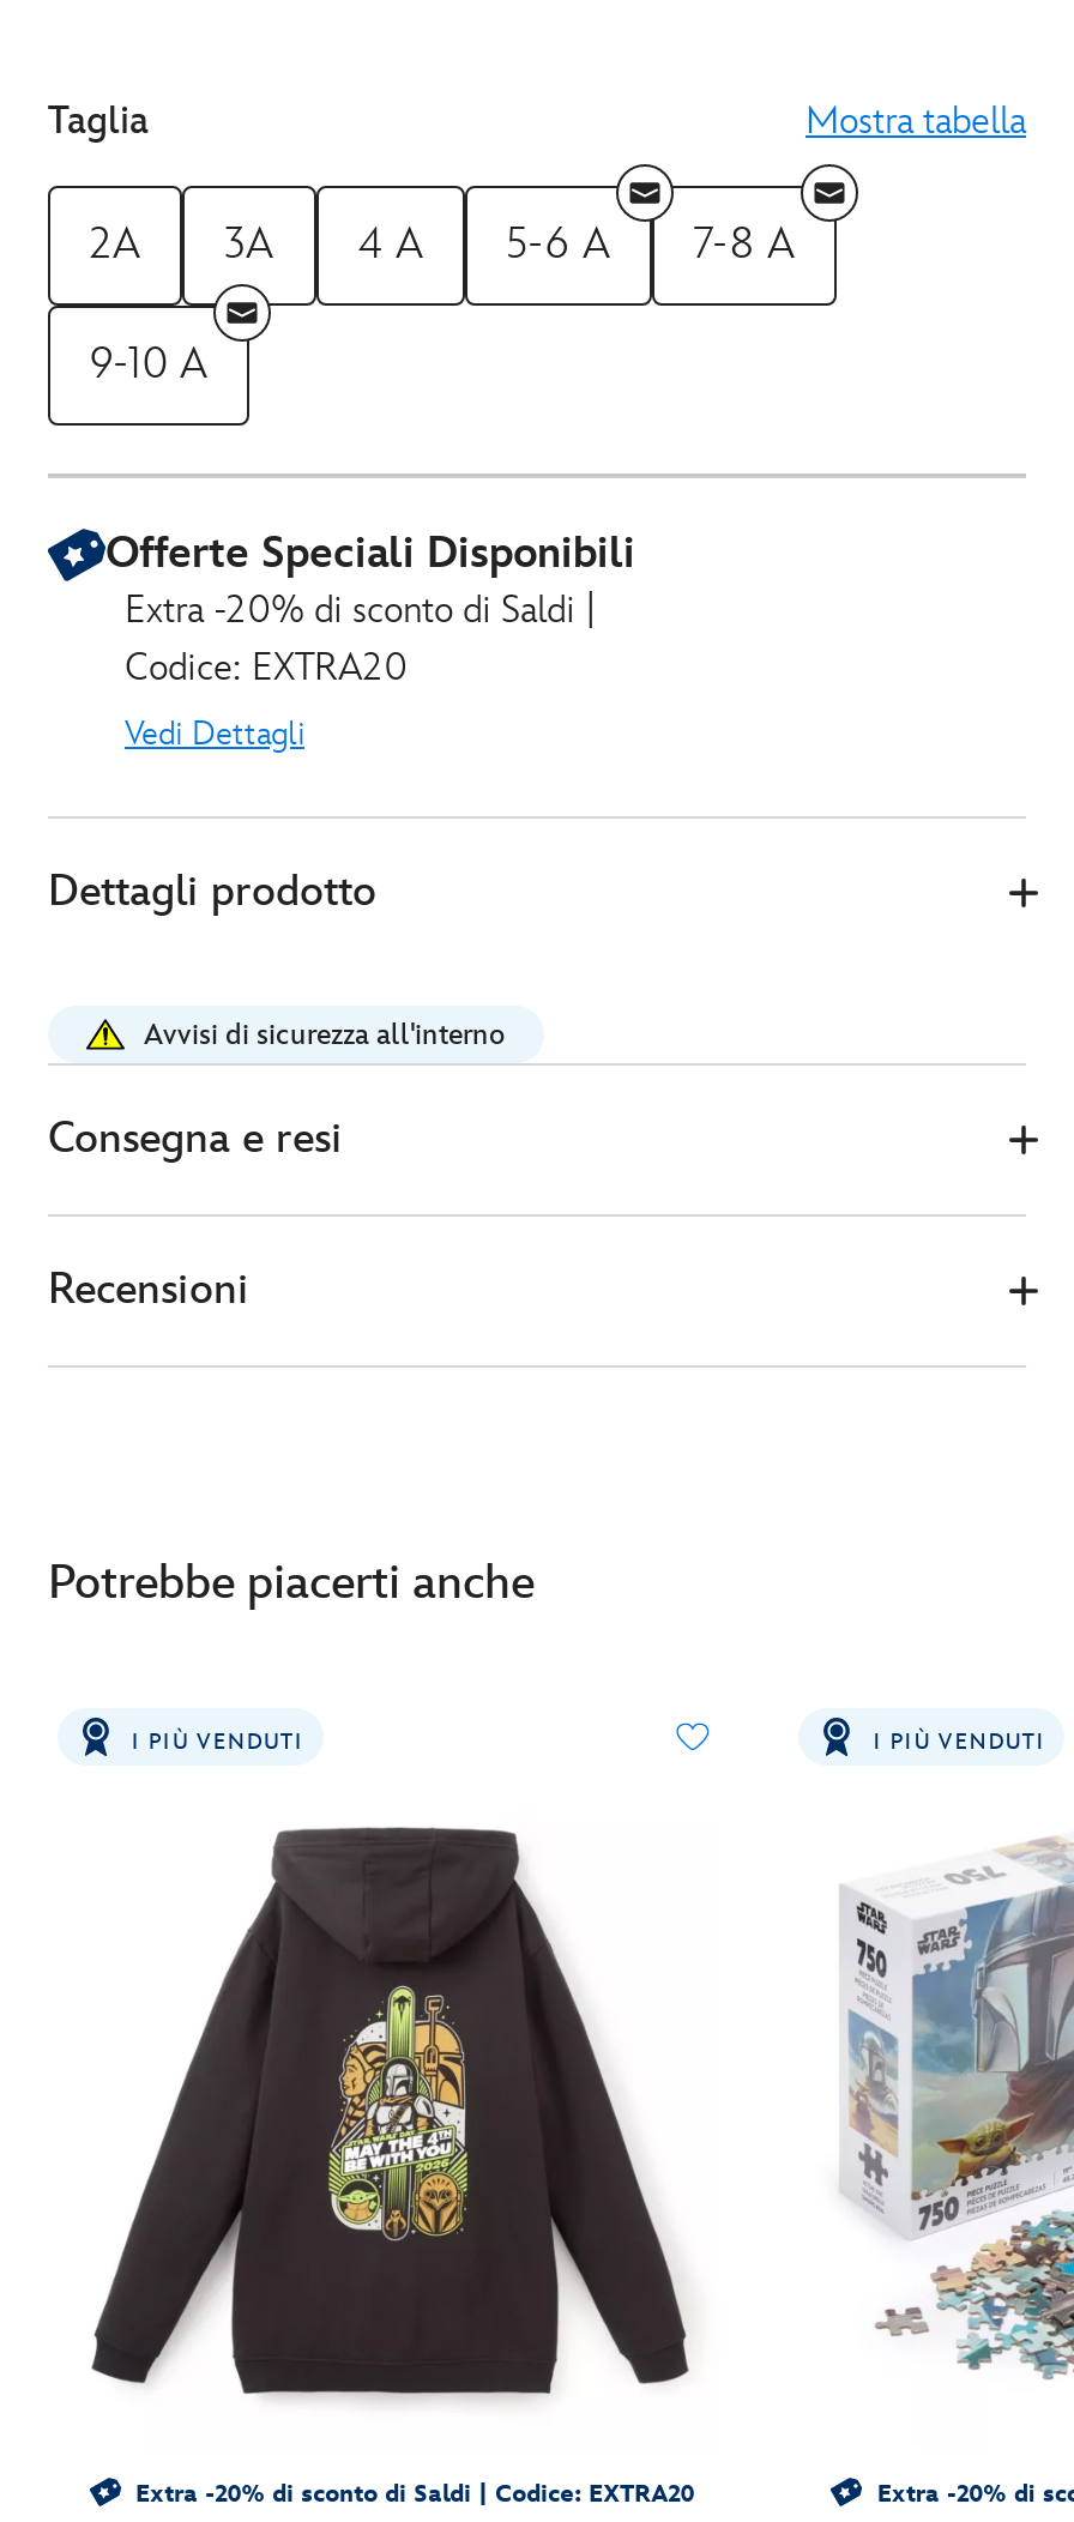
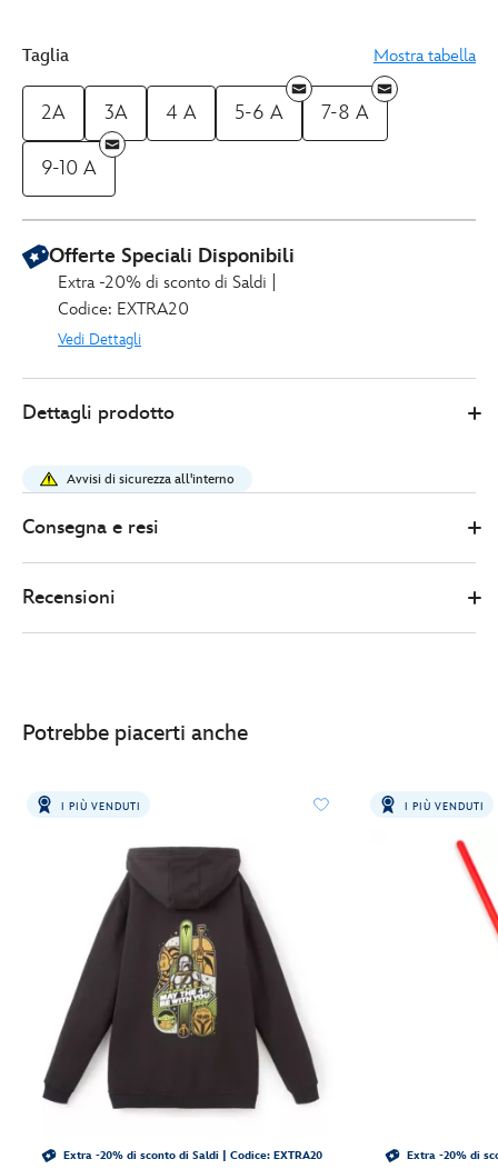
[839,1812,1067,2381] [image] -> none

